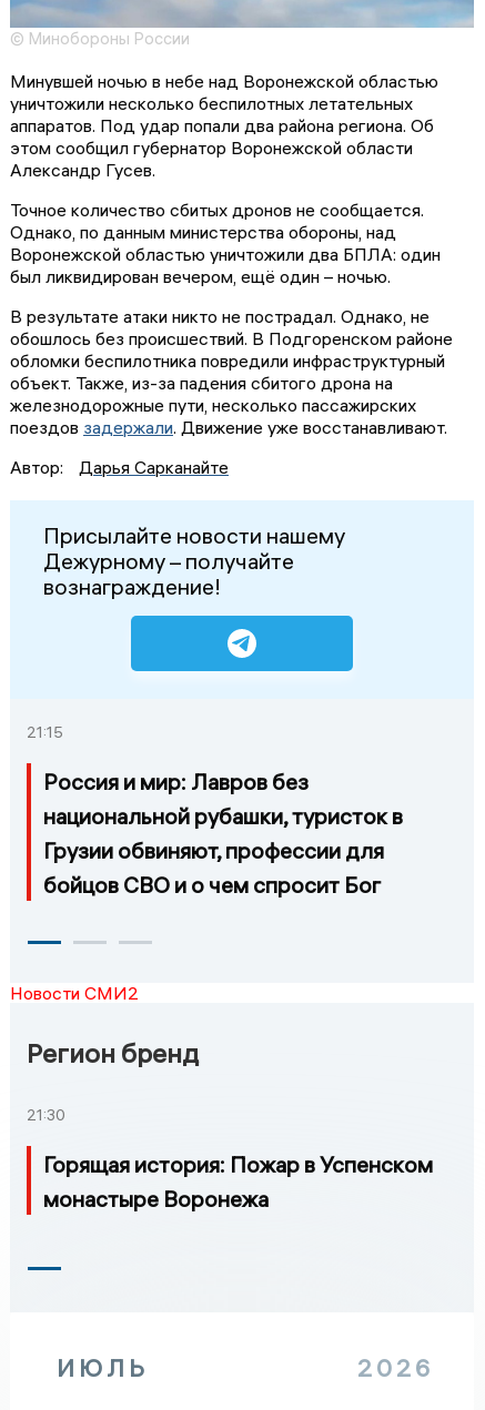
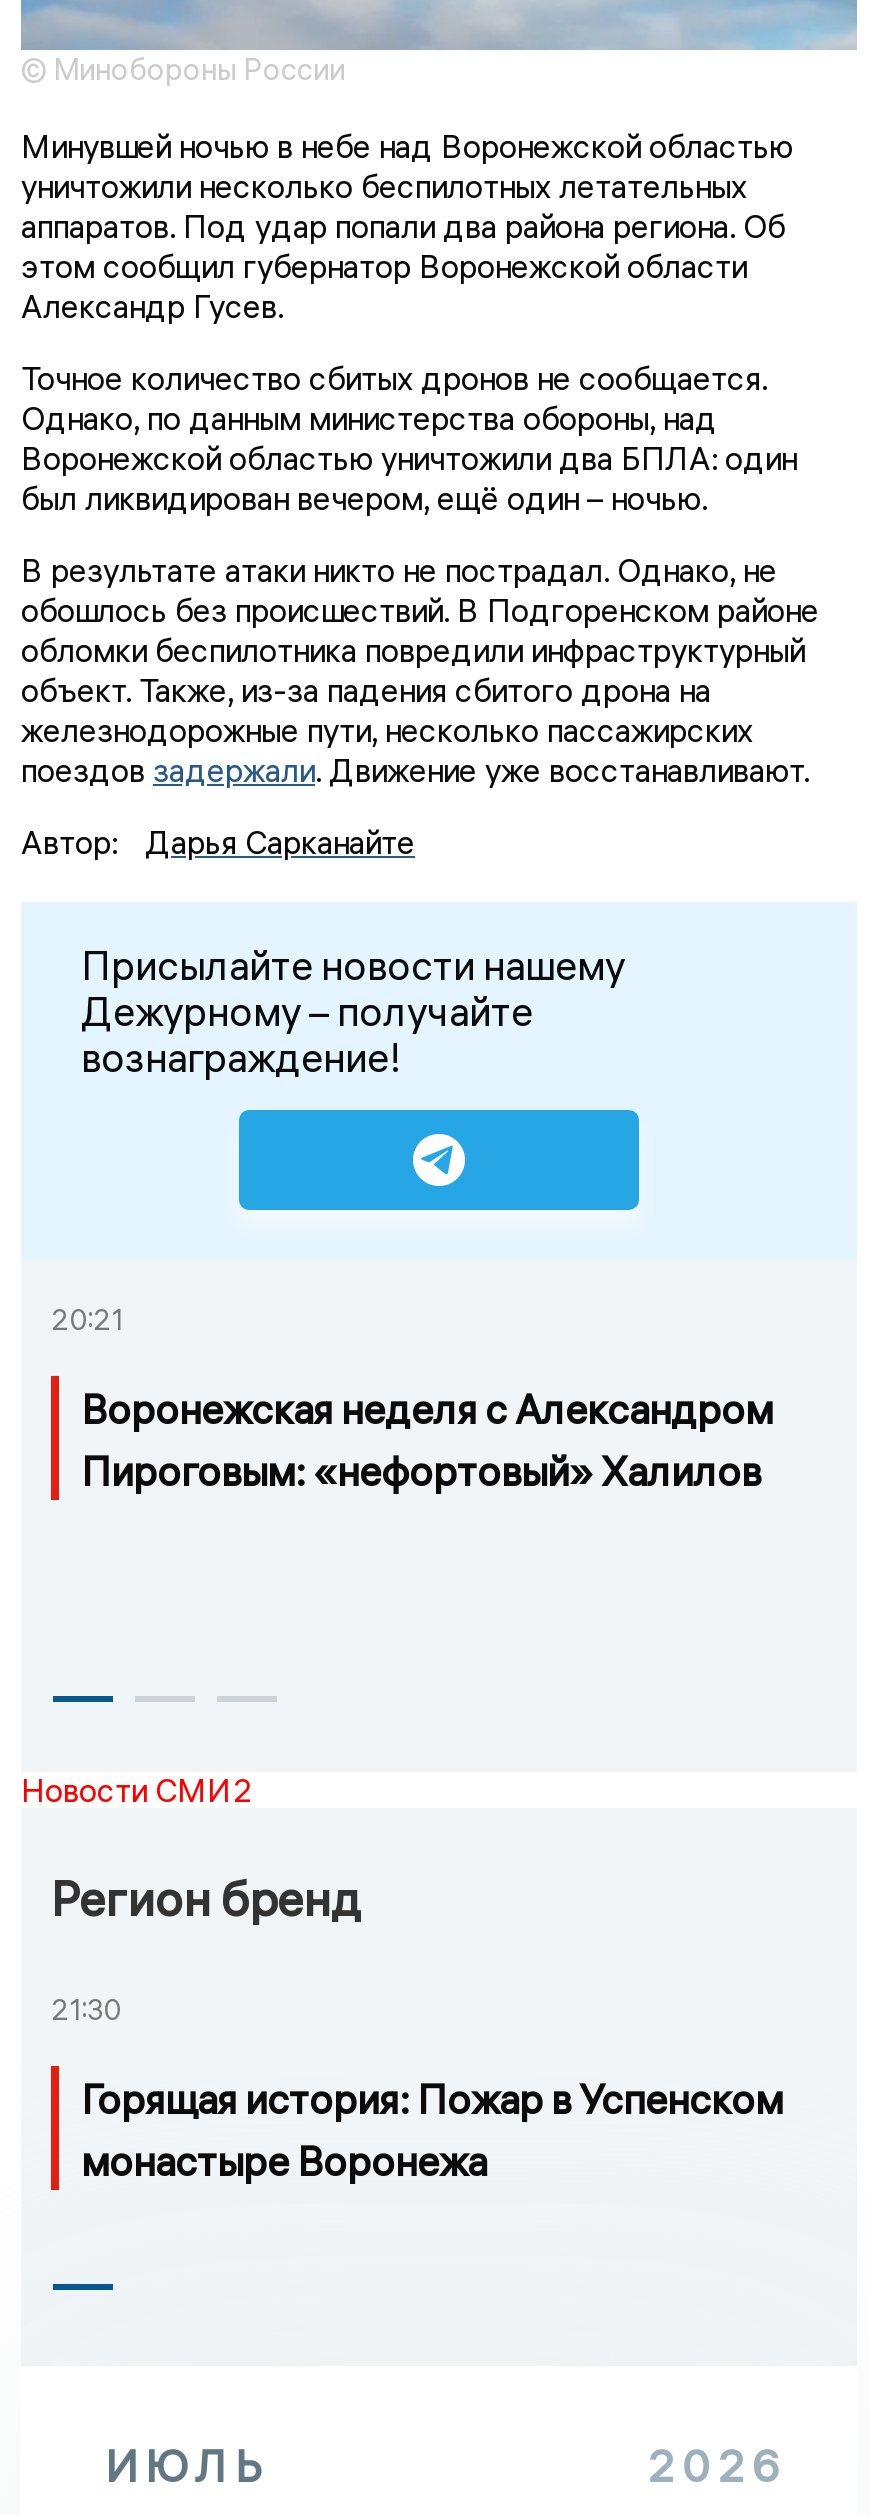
[27,722,63,742] 21:15 -> [51,1302,123,1338] 20:21
[43,767,403,898] Россия и мир: Лавров без | национальной рубашки, туристок в | Грузии обвиняют, профессии для | бойцов СВО и о чем спросит Бог -> [81,1384,773,1496] Воронежская неделя с Александром | Пироговым: «нефортовый» Халилов

